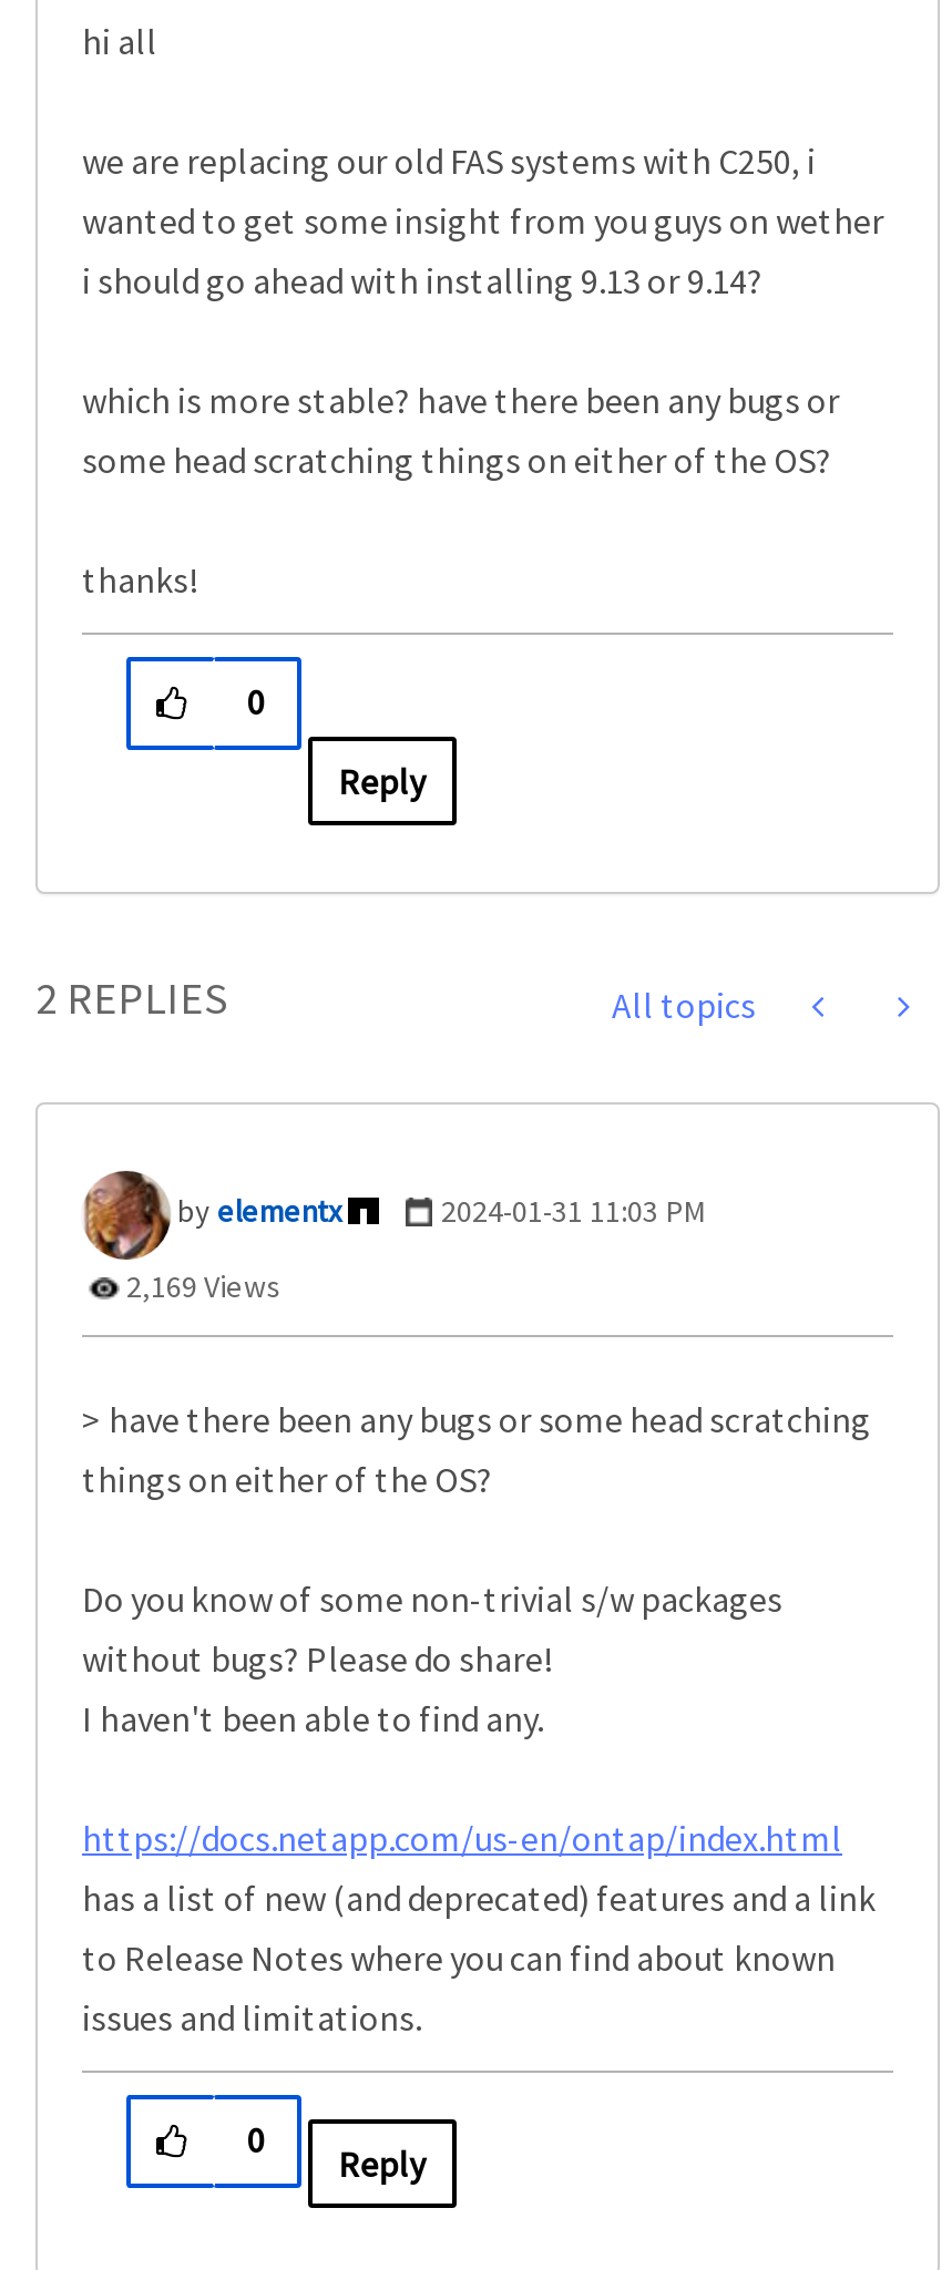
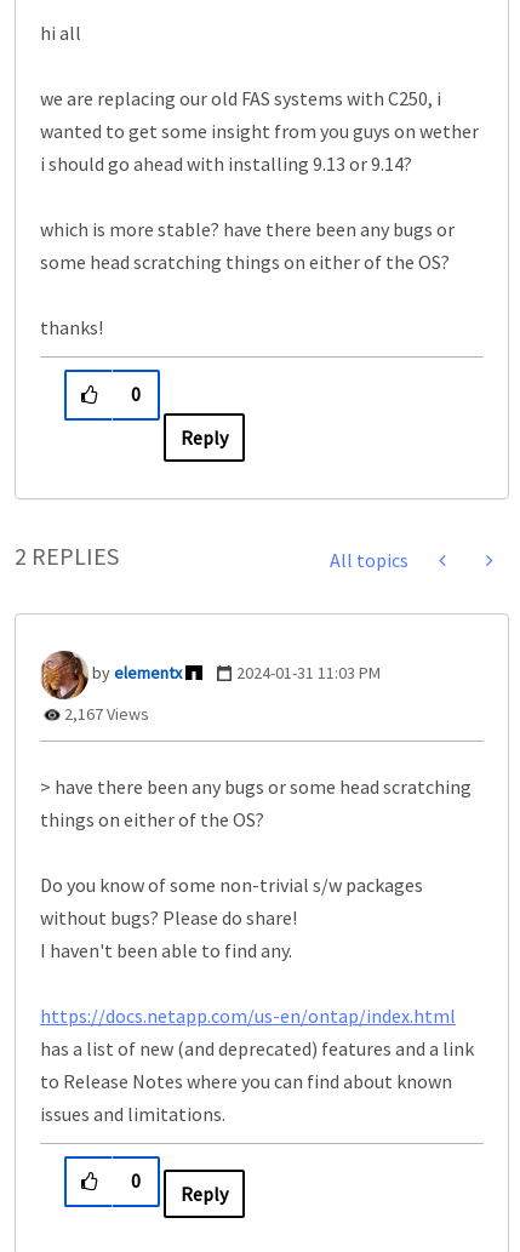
[120,1265,281,1305] 2,169 Views -> [61,702,149,724] 2,167 Views

